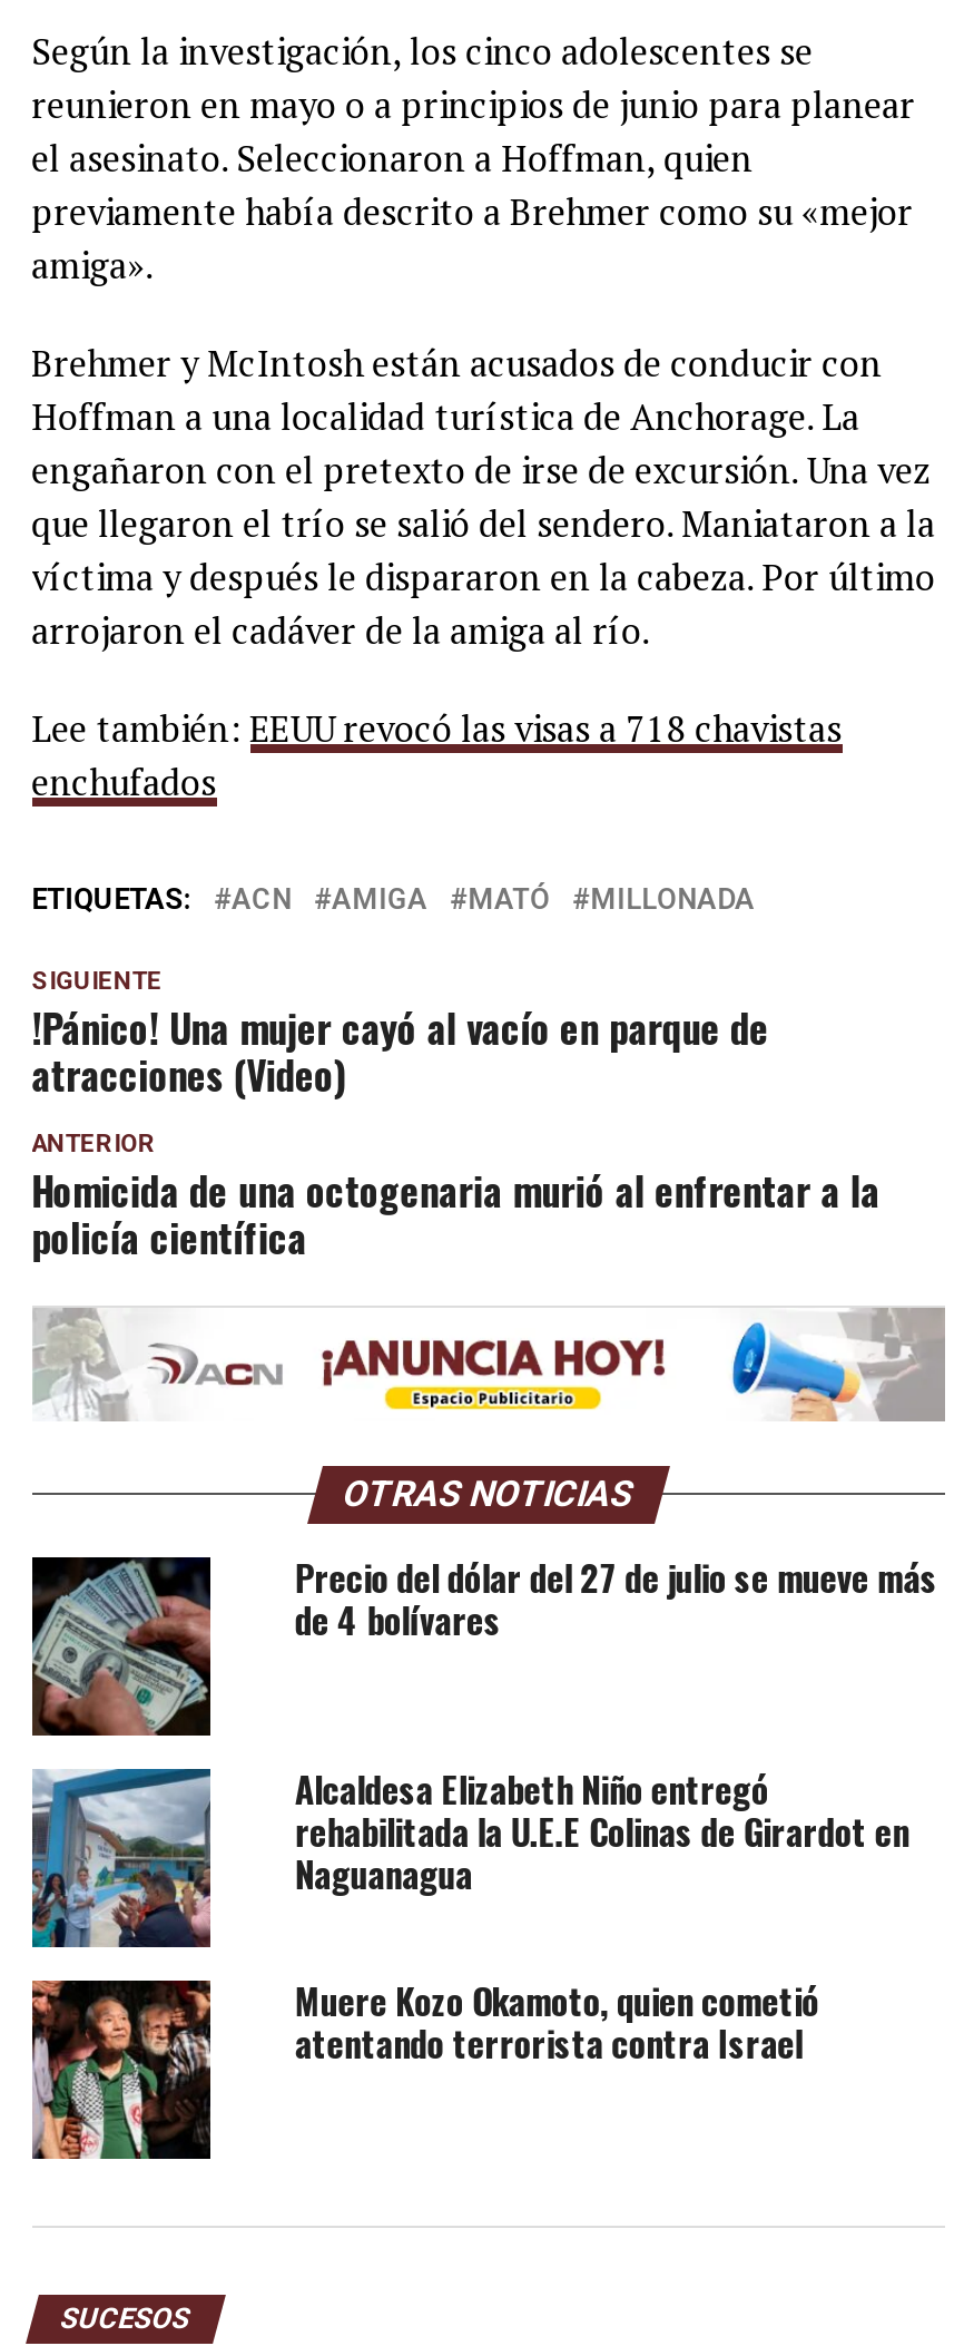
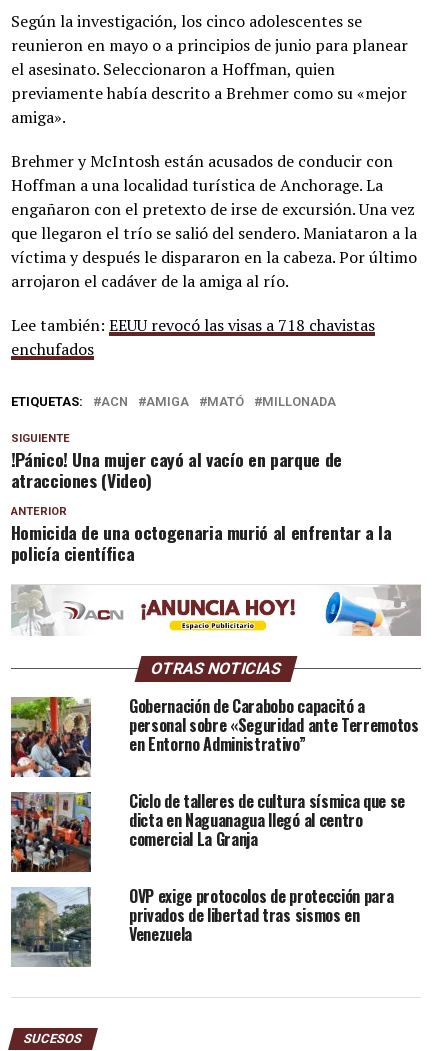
[30,1550,937,1738] [image] | Precio del dólar del 27 de julio se mueve más | de 4 bolívares -> [10,694,419,778] [image] | Gobernación de Carabobo capacitó a | personal sobre «Seguridad ante Terremotos | en Entorno Administrativo”
[30,1761,909,1949] [image] | Alcaldesa Elizabeth Niño entregó | rehabilitada la U.E.E Colinas de Girardot en | Naguanagua -> [10,789,405,873] [image] | Ciclo de talleres de cultura sísmica que se | dicta en Naguanagua llegó al centro | comercial La Granja
[30,1973,819,2161] [image] | Muere Kozo Okamoto, quien cometió | atentando terrorista contra Israel -> [10,884,393,968] [image] | OVP exige protocolos de protección para | privados de libertad tras sismos en | Venezuela

